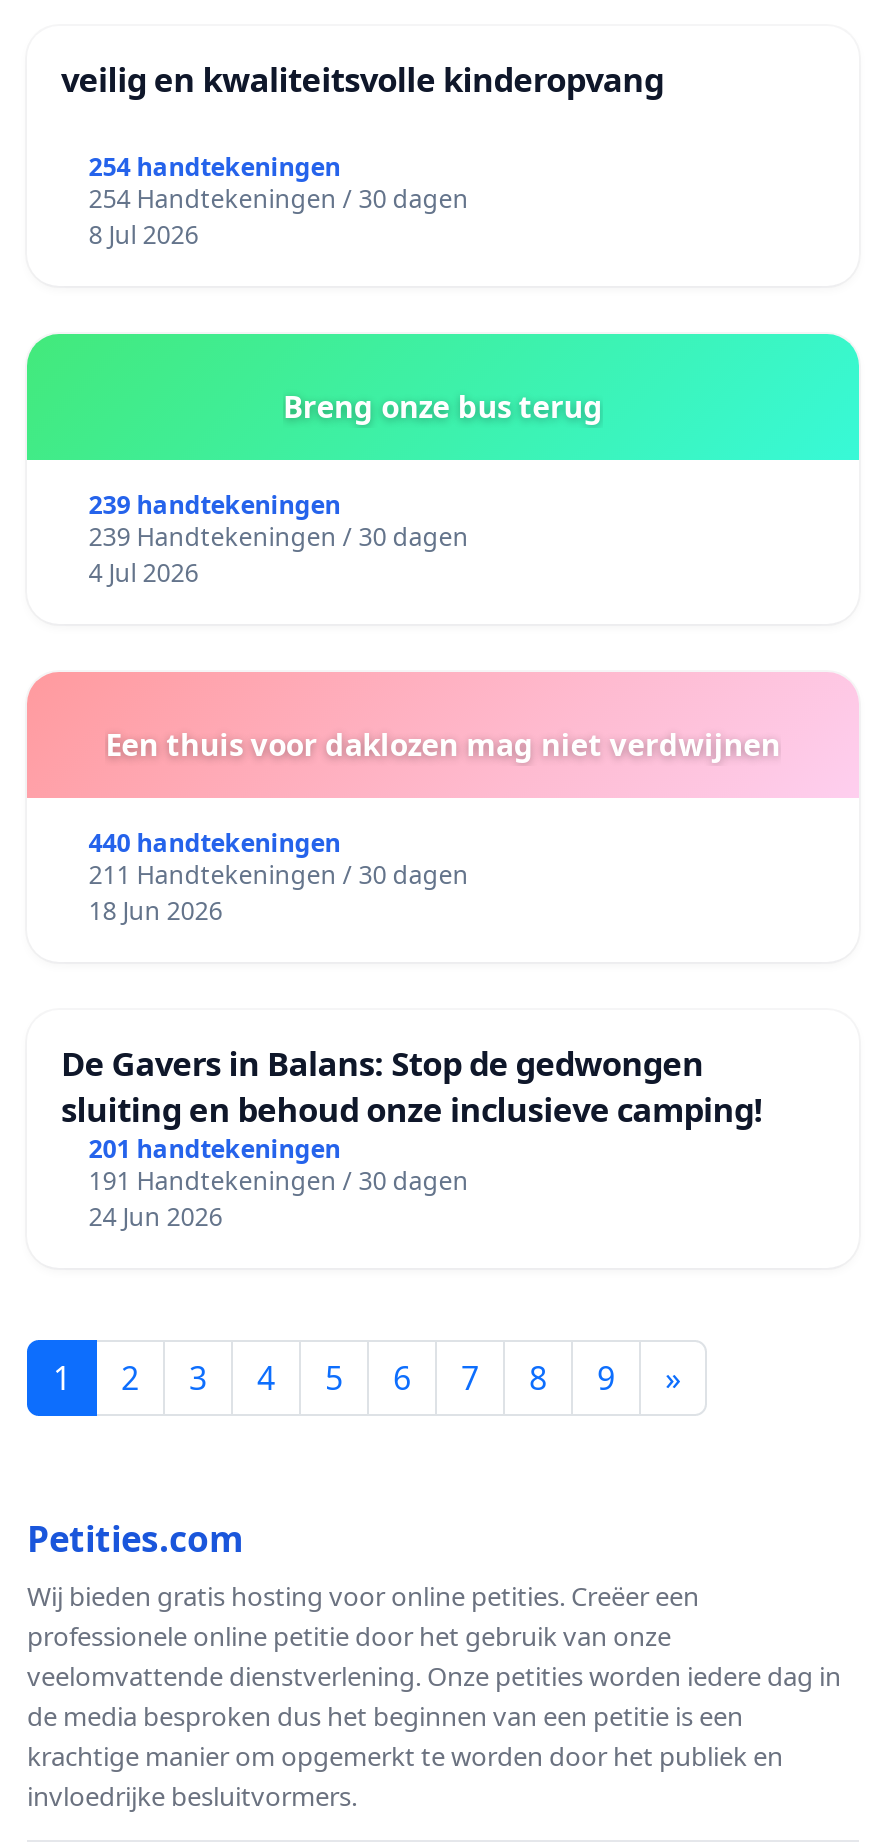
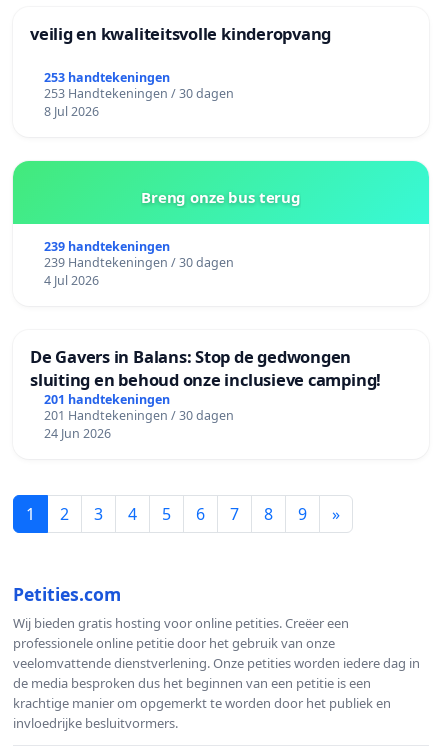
[89,149,341,183] 254 handtekeningen -> [44,68,170,85] 253 handtekeningen
[89,181,469,215] 254 Handtekeningen / 30 dagen -> [44,84,234,101] 253 Handtekeningen / 30 dagen
[89,723,781,927] Een thuis voor daklozen mag niet verdwijnen | 440 handtekeningen | 211 Handtekeningen / 30 dagen | 18 Jun 2026 -> none
[89,1165,469,1199] 191 Handtekeningen / 30 dagen -> [44,407,234,424] 201 Handtekeningen / 30 dagen

